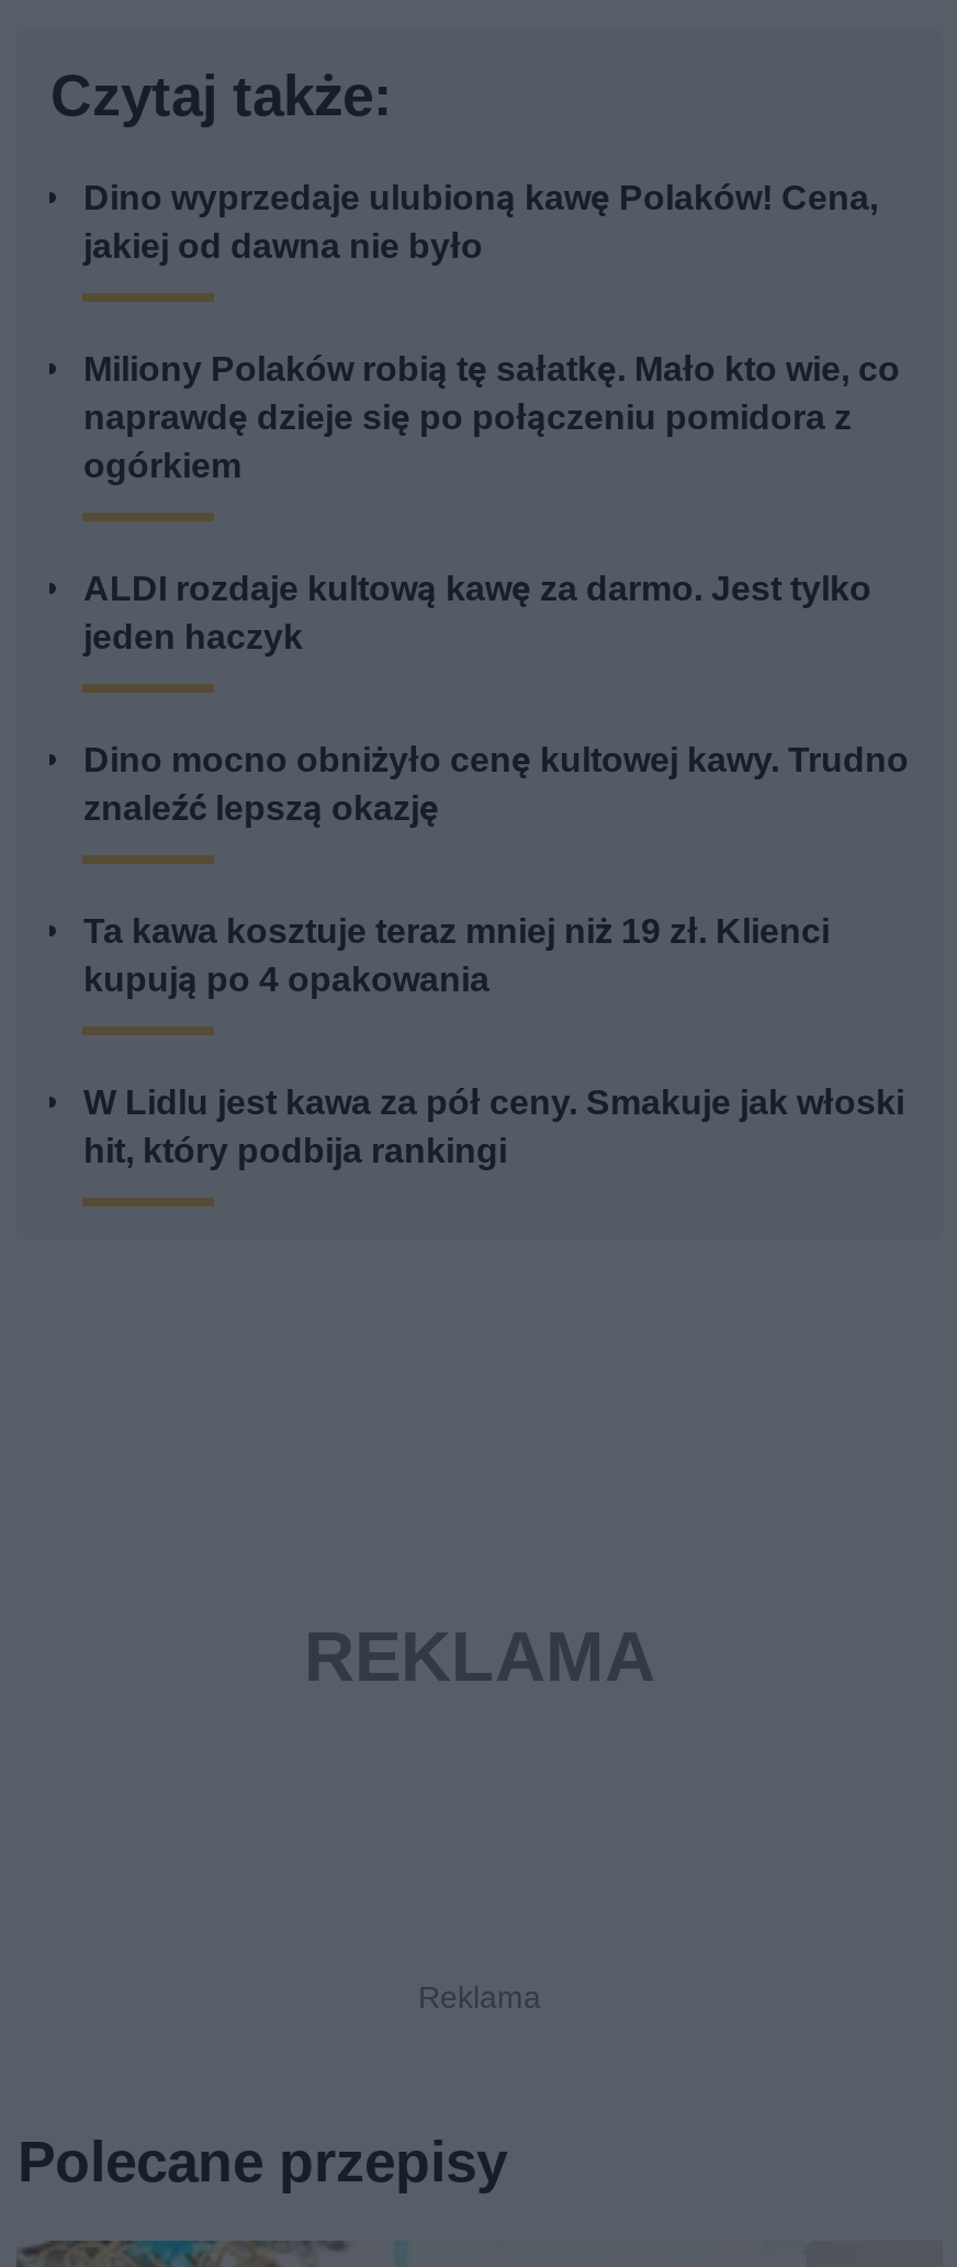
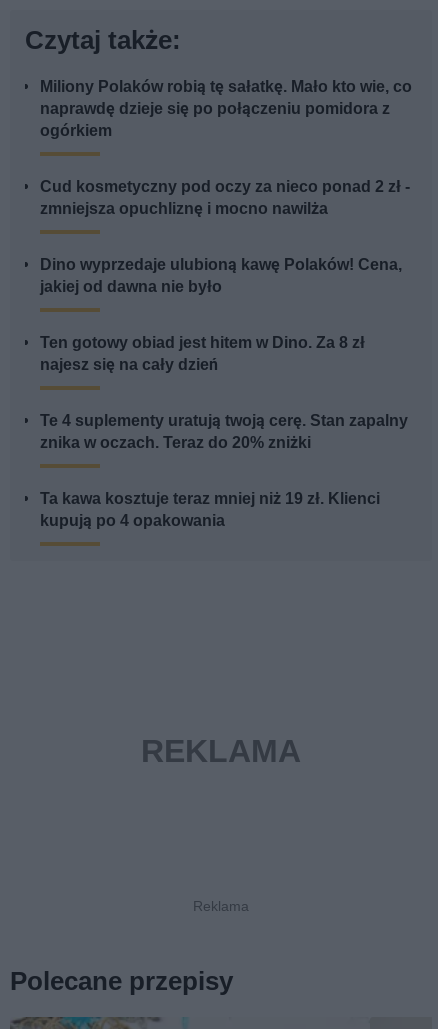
moved [83,176,878,266] -> [40,255,402,296]: Dino wyprzedaje ulubioną kawę Polaków! Cena, | jakiej od dawna nie było
moved [83,347,900,486] -> [40,77,412,140]: Miliony Polaków robią tę sałatkę. Mało kto wie, co | naprawdę dzieje się po połączeniu pomidora z | ogórkiem
[83,567,908,828] ALDI rozdaje kultową kawę za darmo. Jest tylko | jeden haczyk | Dino mocno obniżyło cenę kultowej kawy. Trudno | znaleźć lepszą okazję -> [40,177,410,452] Cud kosmetyczny pod oczy za nieco ponad 2 zł - | zmniejsza opuchliznę i mocno nawilża | Ten gotowy obiad jest hitem w Dino. Za 8 zł | najesz się na cały dzień | Te 4 suplementy uratują twoją cerę. Stan zapalny | znika w oczach. Teraz do 20% zniżki
moved [83,909,829,999] -> [40,489,380,530]: Ta kawa kosztuje teraz mniej niż 19 zł. Klienci | kupują po 4 opakowania
[83,1081,904,1171] W Lidlu jest kawa za pół ceny. Smakuje jak włoski | hit, który podbija rankingi -> none

